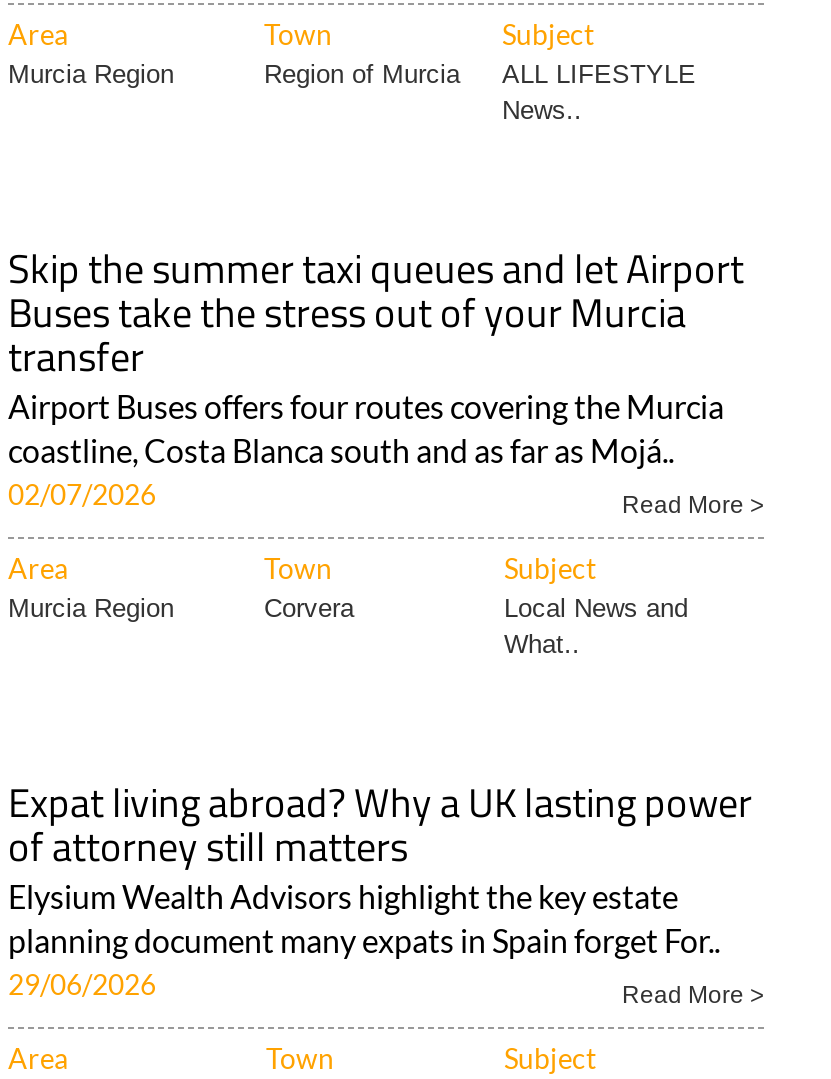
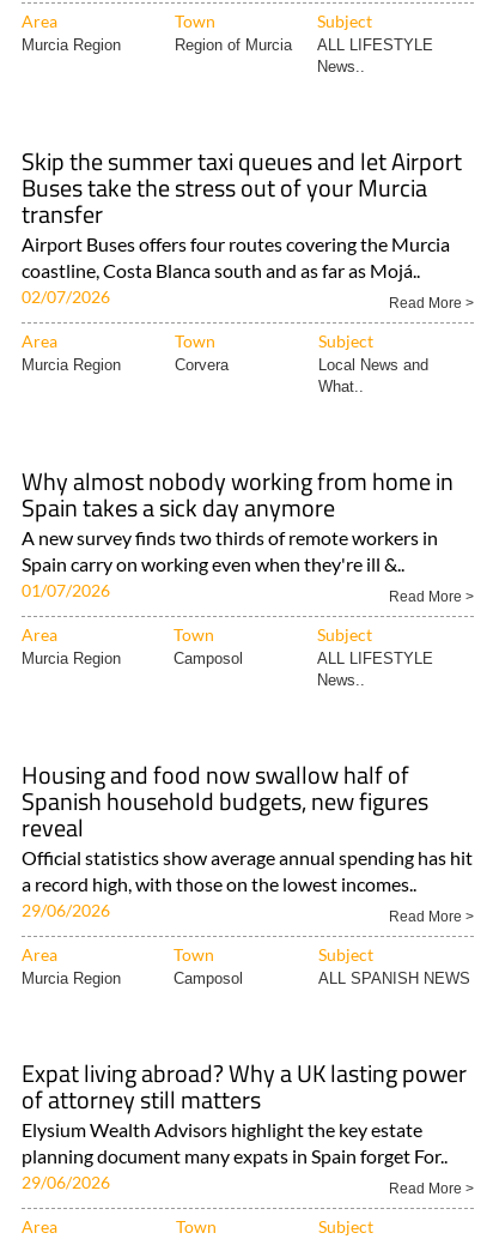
none -> [22,463,474,987] Why almost nobody working from home in | Spain takes a sick day anymore | A new survey finds two thirds of remote workers in | Spain carry on working even when they're ill &.. | 01/07/2026 | Read More > | Area | Town | Subject | Murcia Region | Camposol | ALL LIFESTYLE | News.. | Housing and food now swallow half of | Spanish household budgets, new figures | reveal | Official statistics show average annual spending has hit | a record high, with those on the lowest incomes.. | 29/06/2026 | Read More > | Area | Town | Subject | Murcia Region | Camposol | ALL SPANISH NEWS

